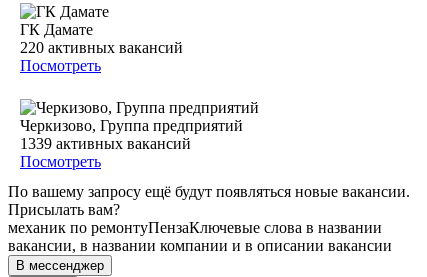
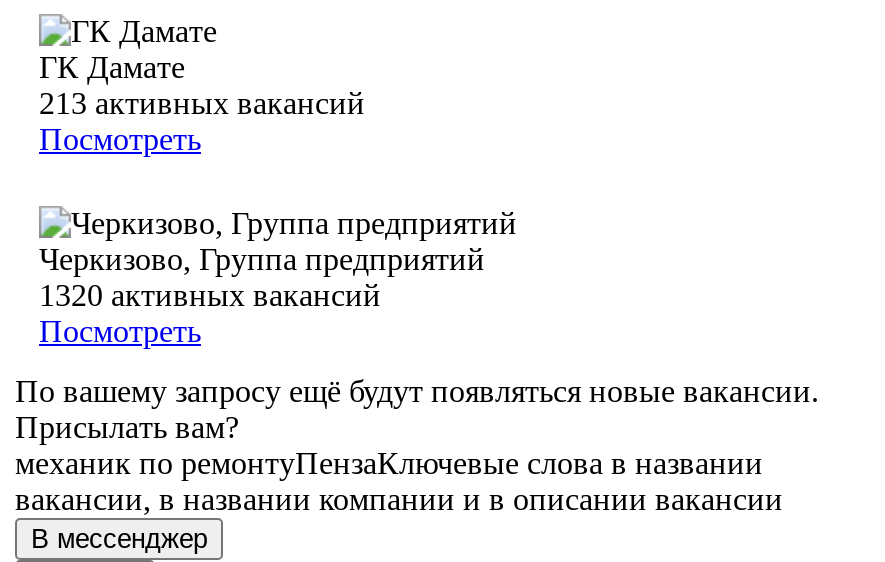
[20,39,183,56] 220 активных вакансий -> [39,87,365,121] 213 активных вакансий
[20,135,191,152] 1339 активных вакансий -> [39,279,381,313] 1320 активных вакансий

